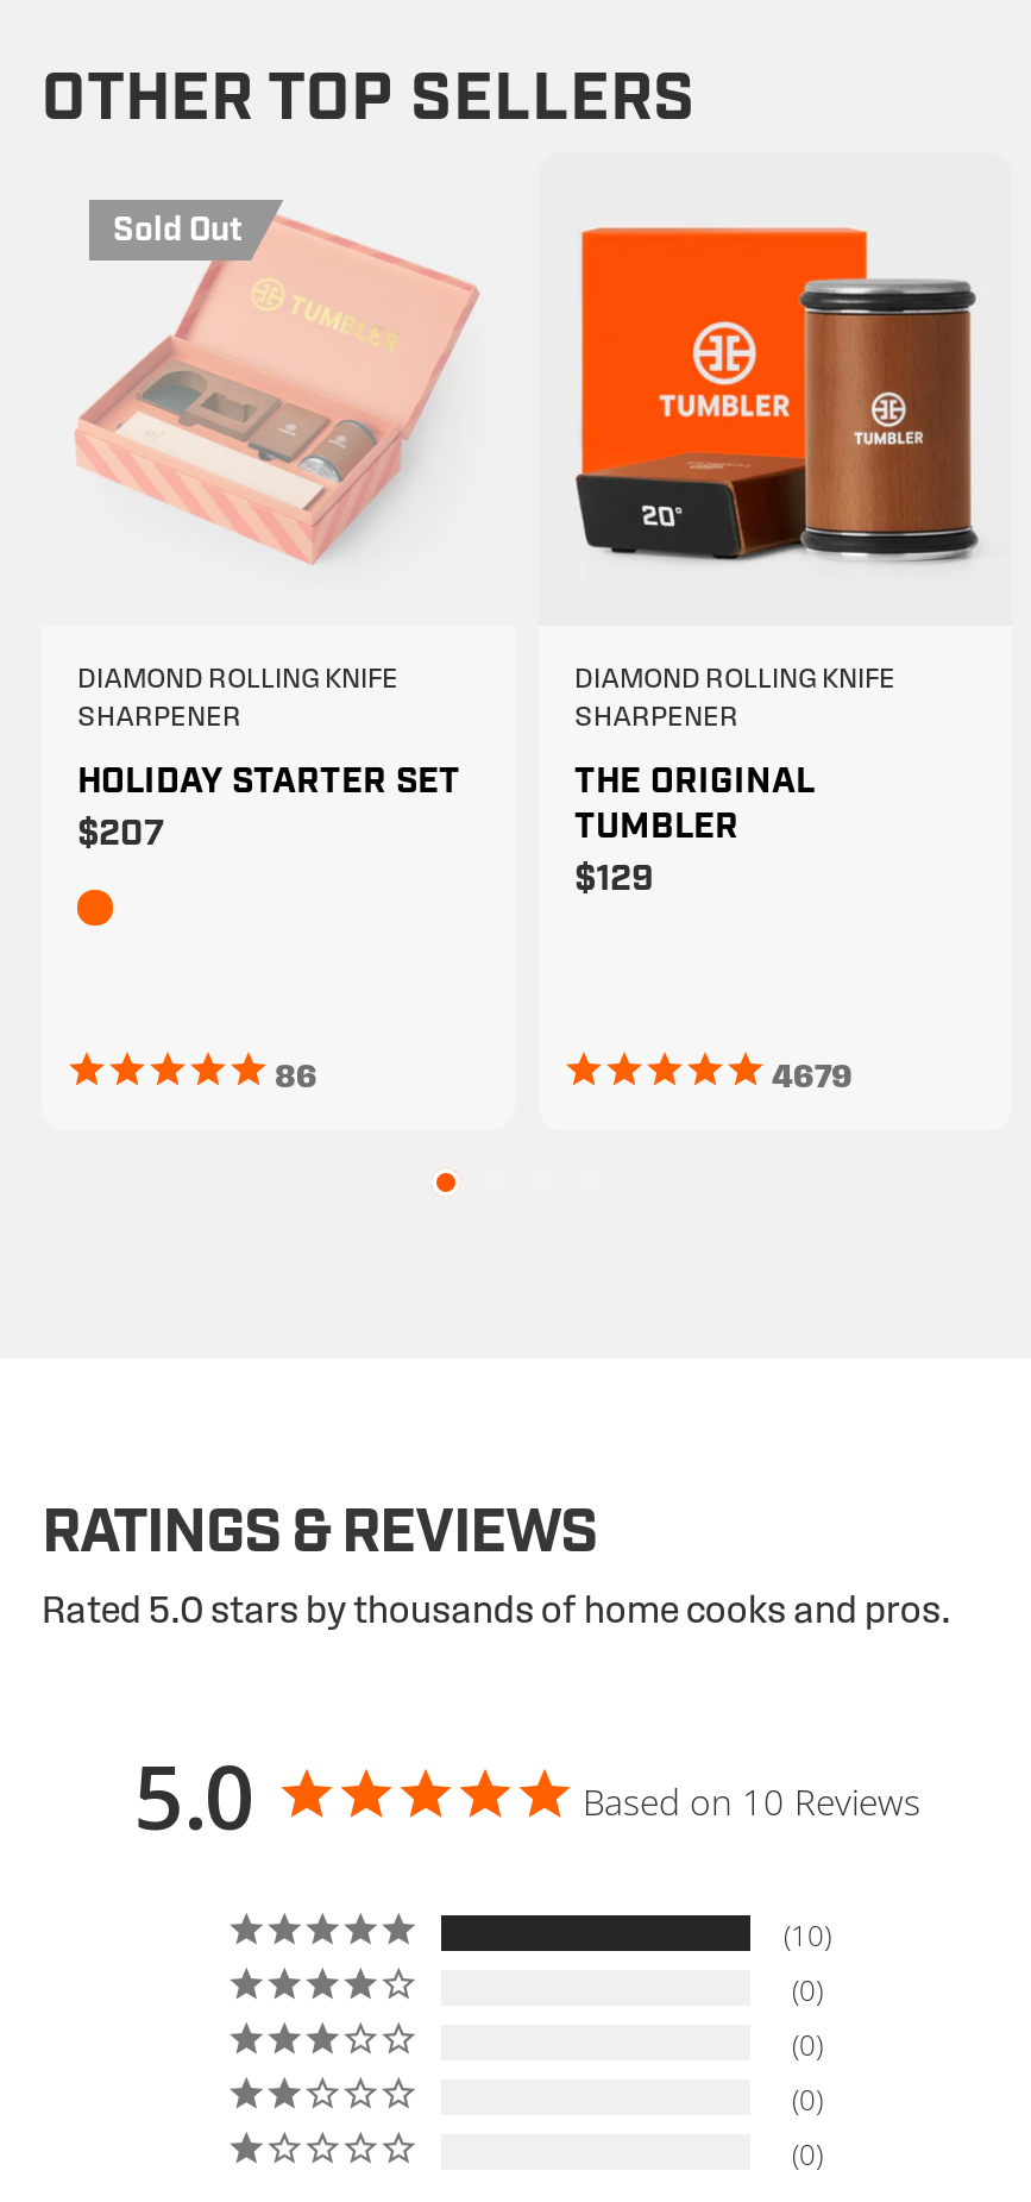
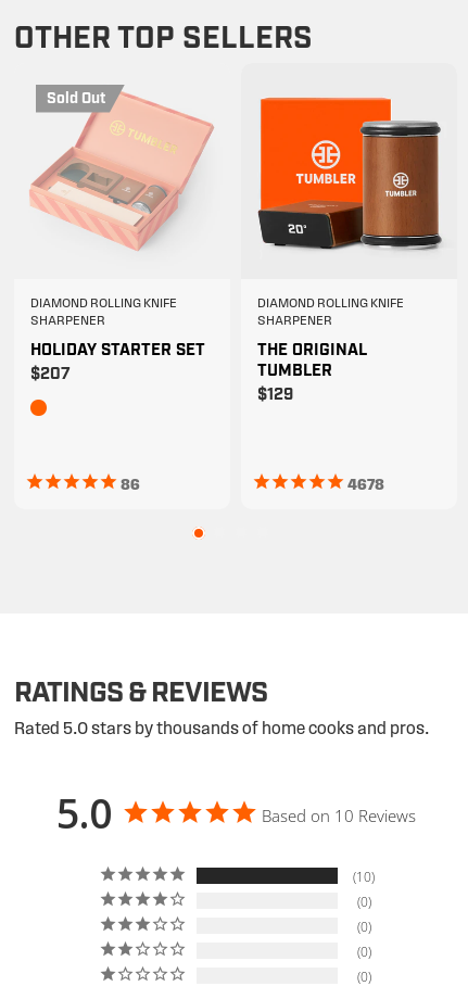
[772,1062,853,1098] 4679 -> [347,478,384,495] 4678

